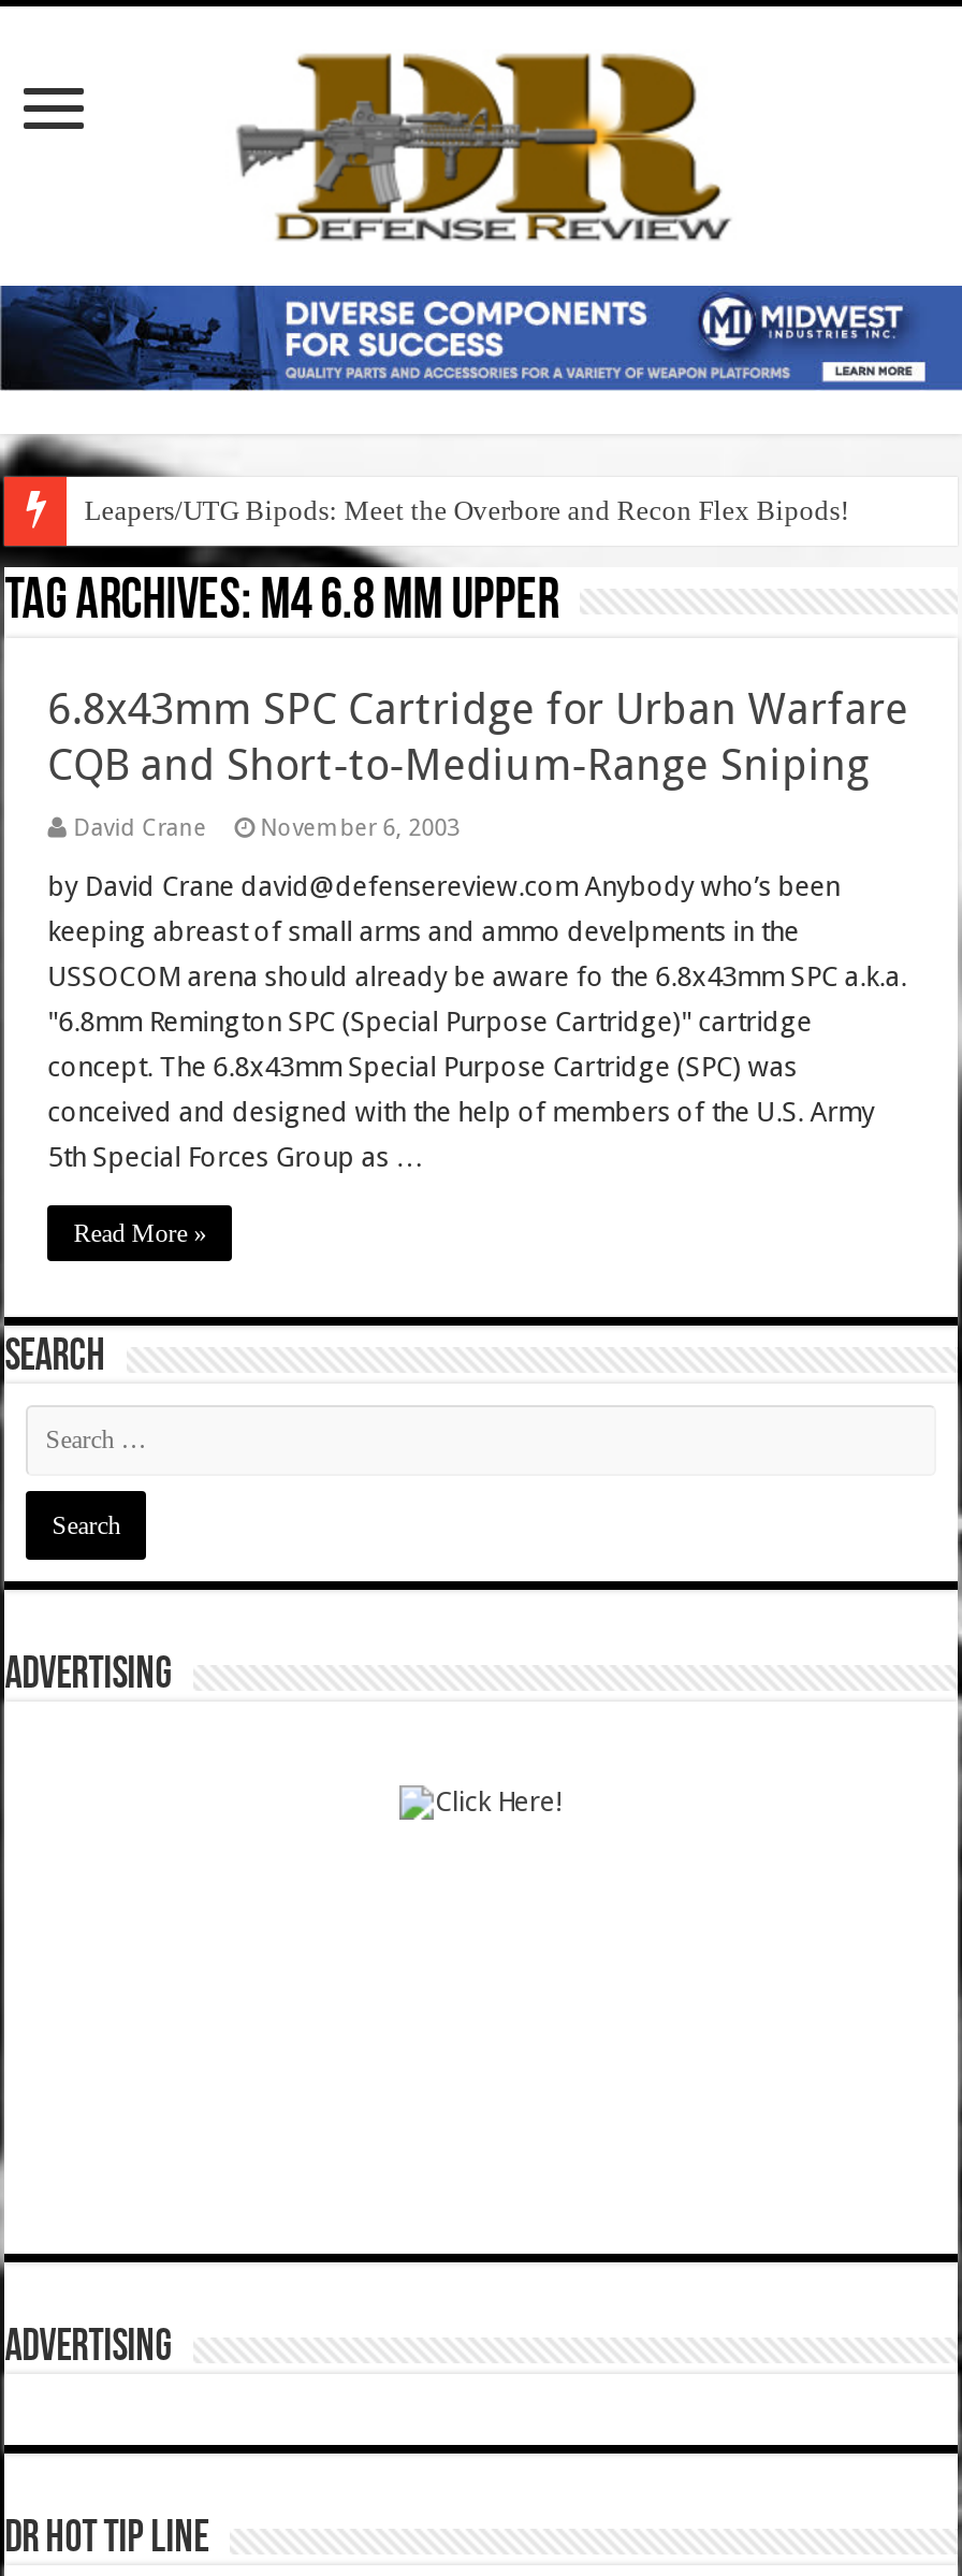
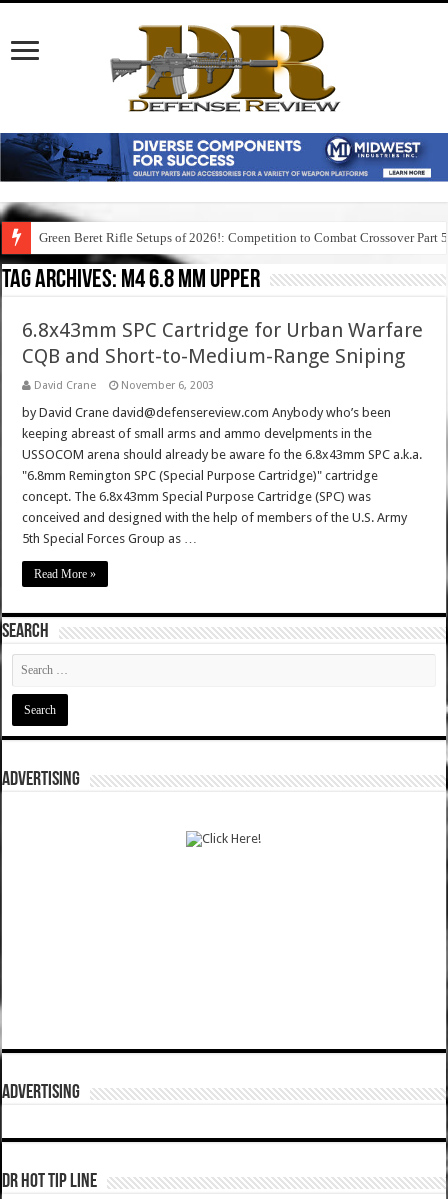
[84,495,849,527] Leapers/UTG Bipods: Meet the Overbore and Recon Flex Bipods! -> [39,230,448,245] Green Beret Rifle Setups of 2026!: Competition to Combat Crossover Part 5

